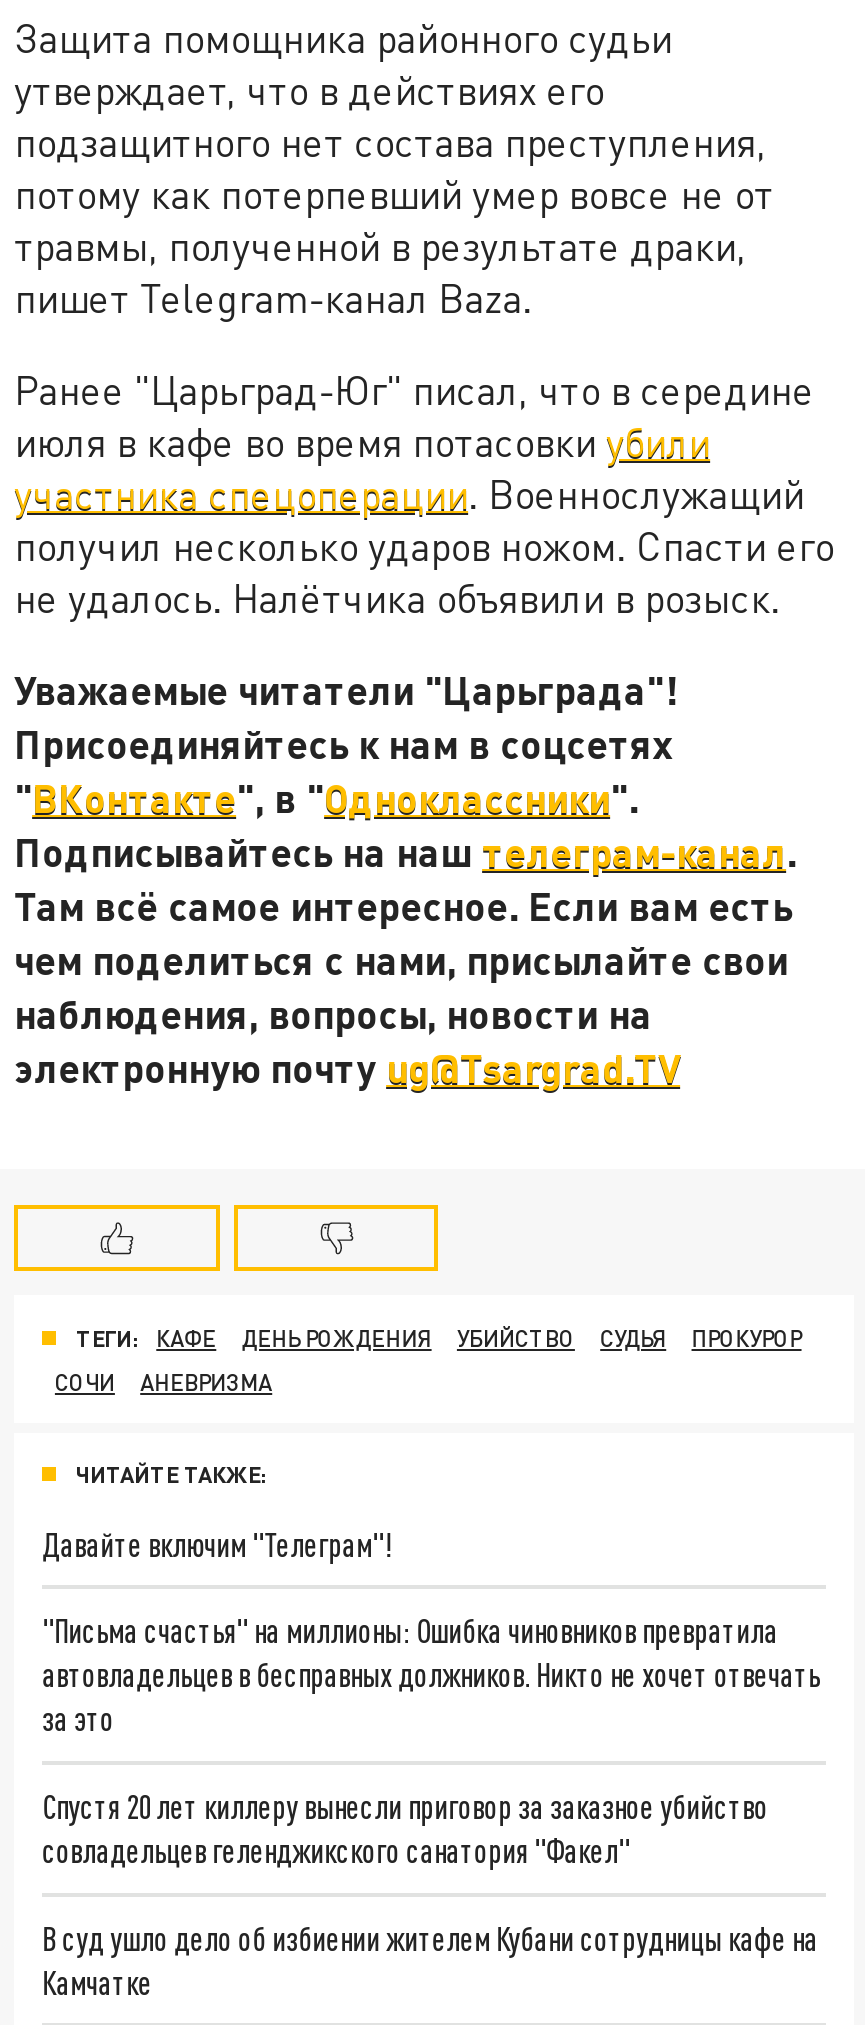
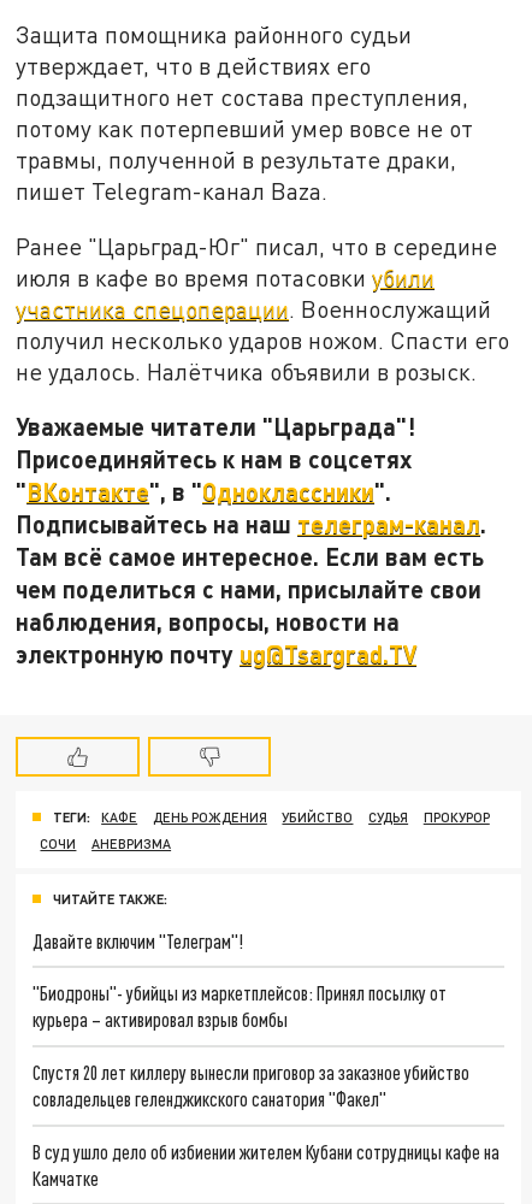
[42,1611,820,1737] "Письма счастья" на миллионы: Ошибка чиновников превратила | автовладельцев в бесправных должников. Никто не хочет отвечать | за это -> [33,982,447,1031] "Биодроны"- убийцы из маркетплейсов: Принял посылку от | курьера – активировал взрыв бомбы

